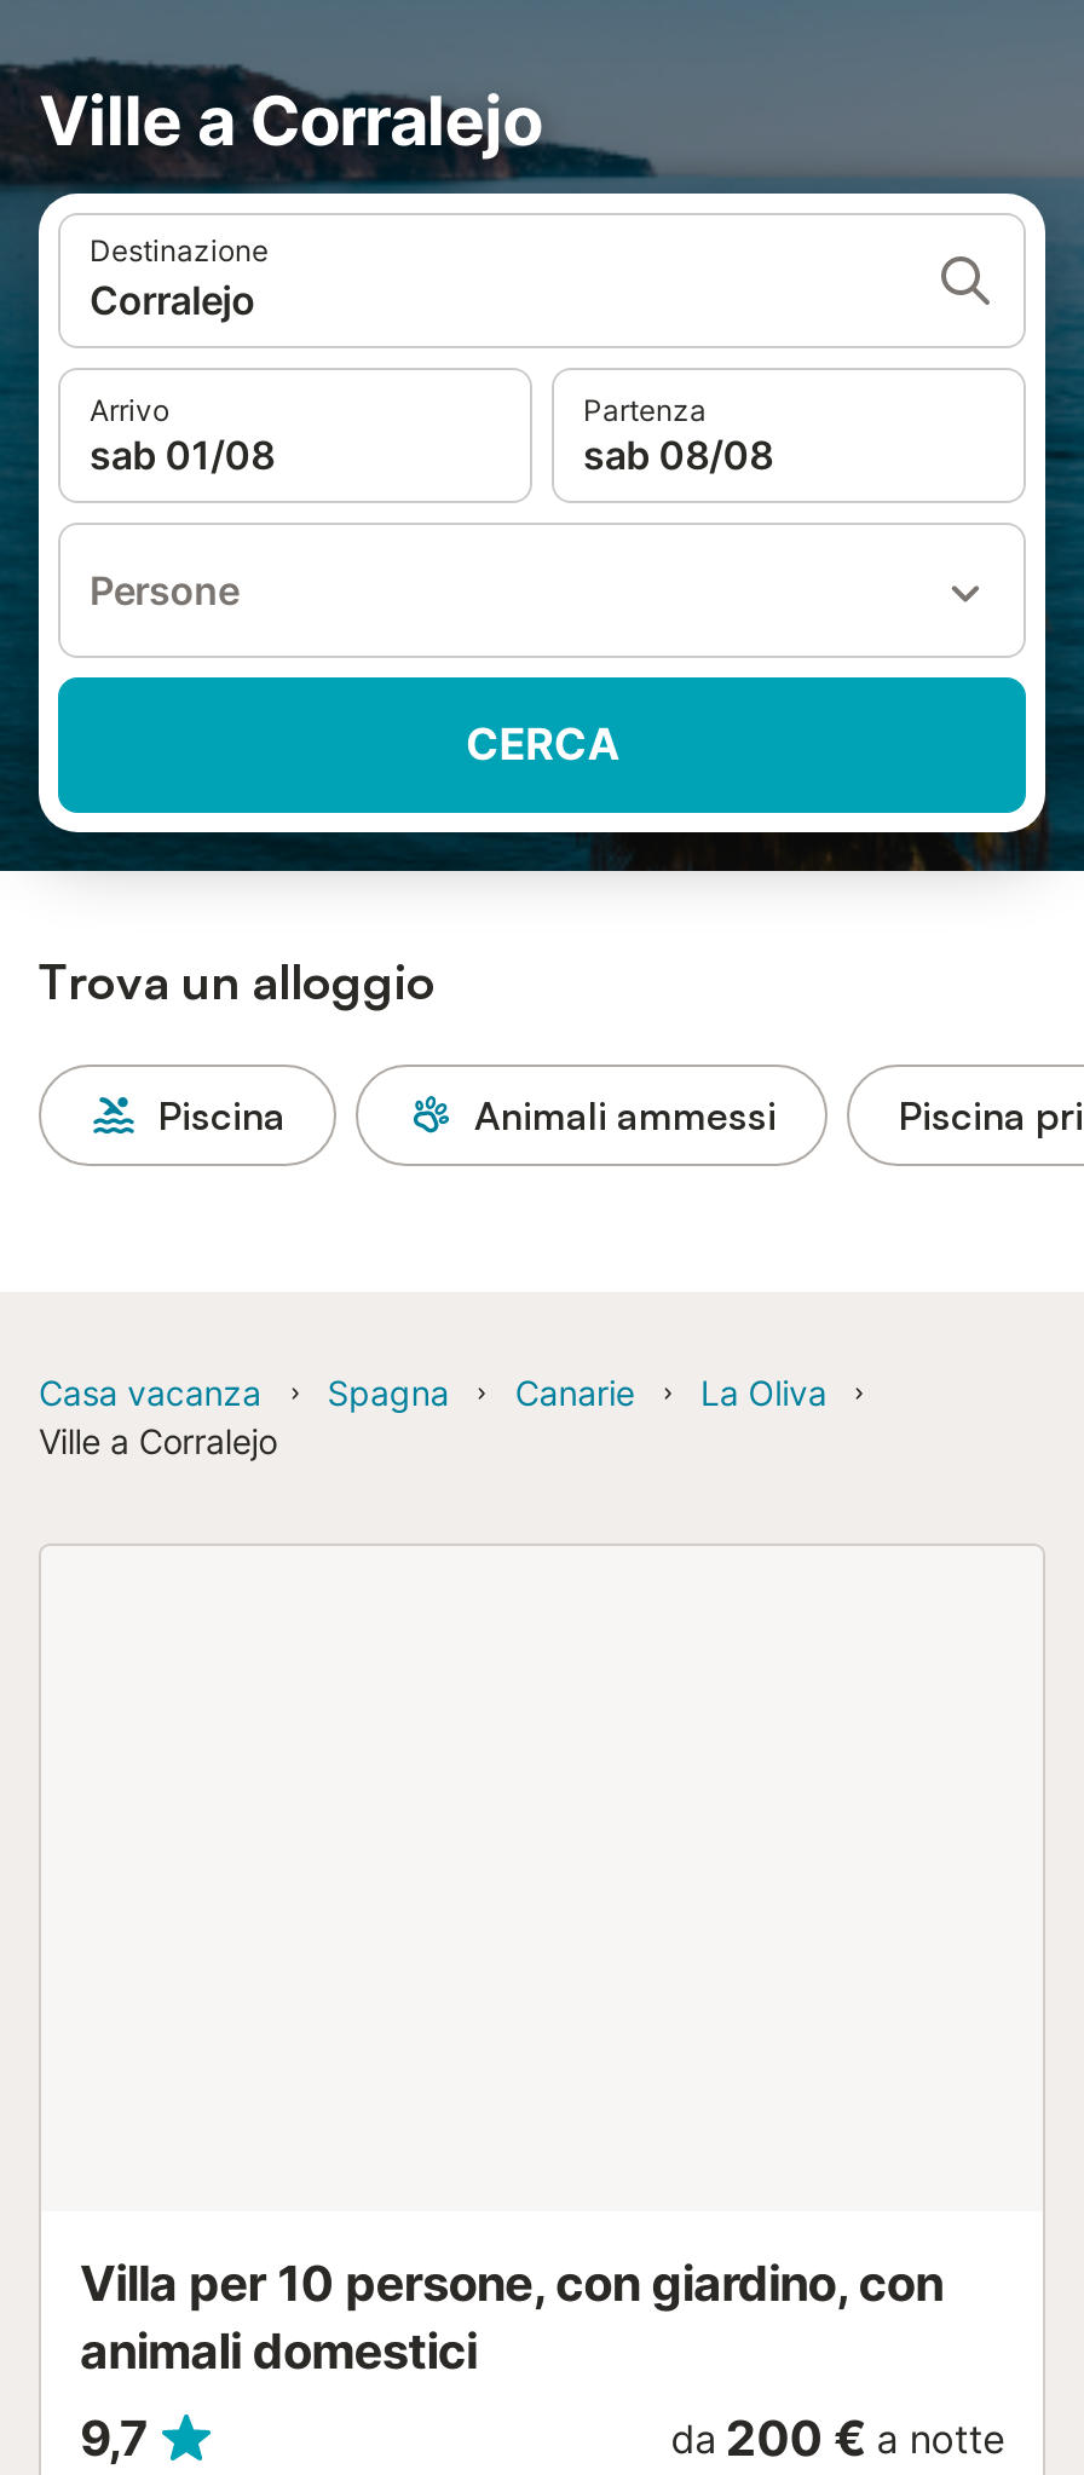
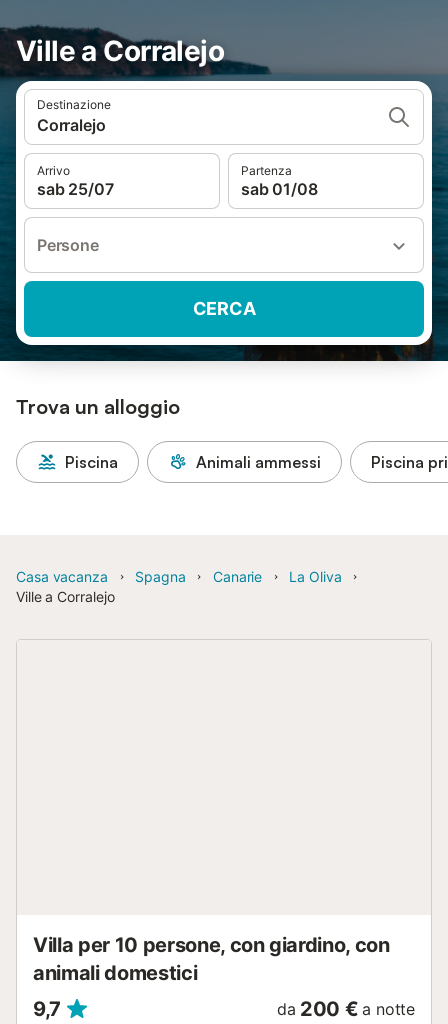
[90,431,274,479] sab 01/08 -> [37,179,113,199] sab 25/07
[583,431,773,479] sab 08/08 -> [241,179,317,199] sab 01/08

